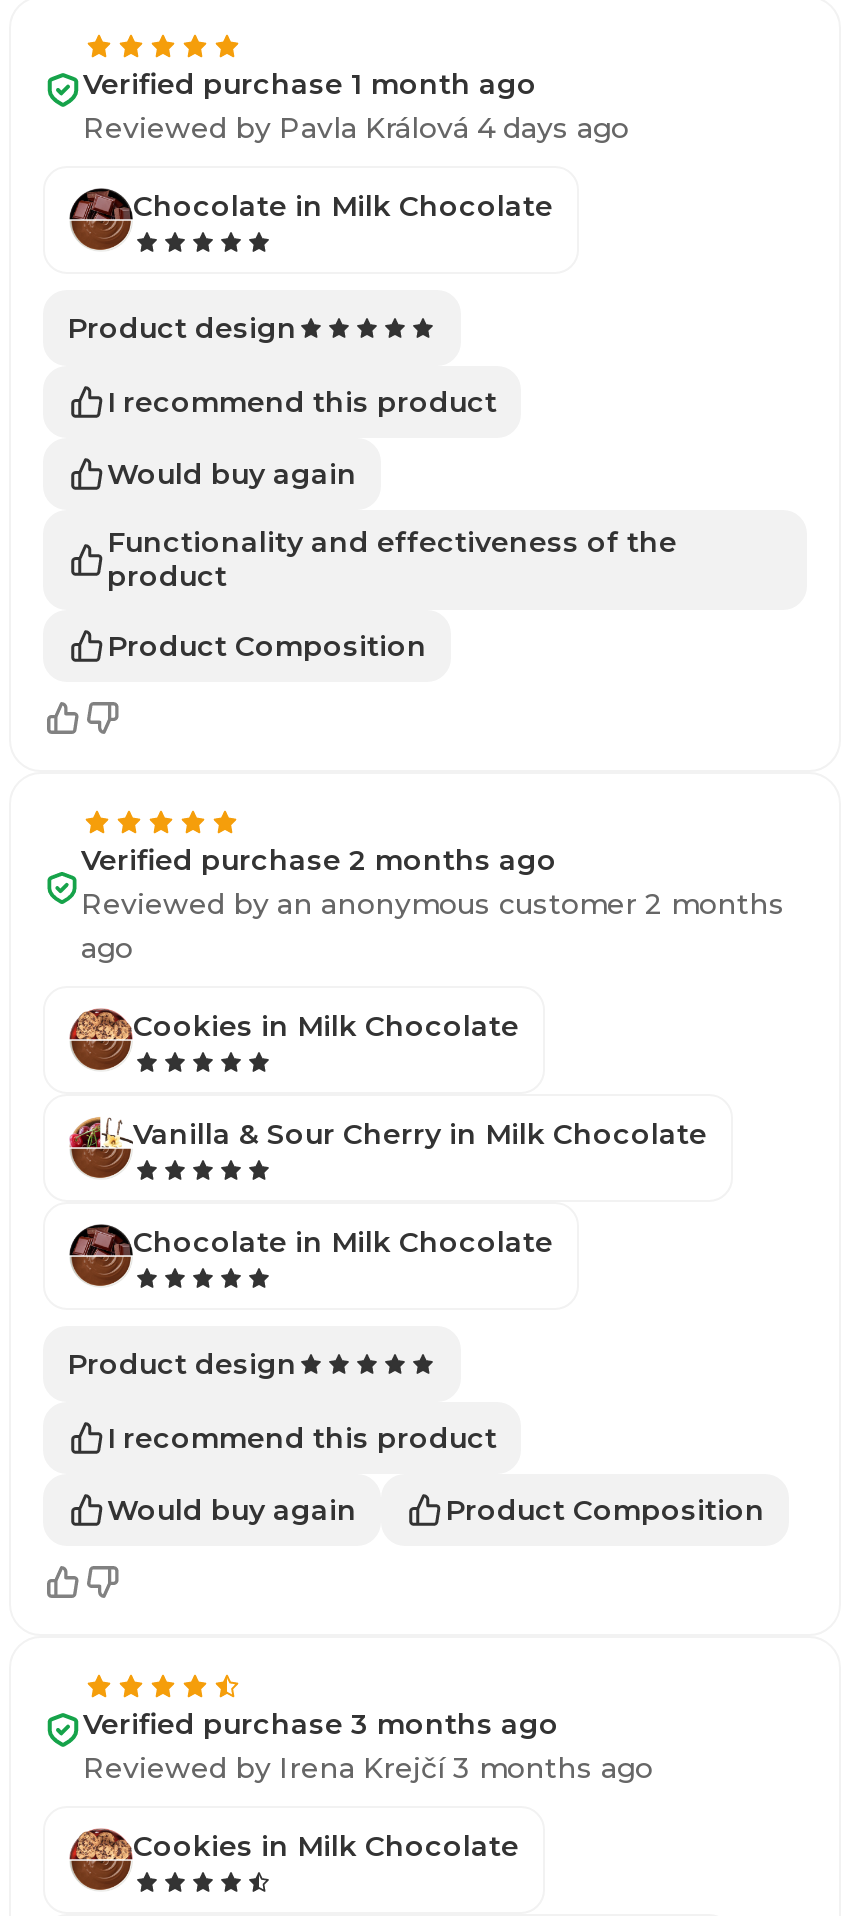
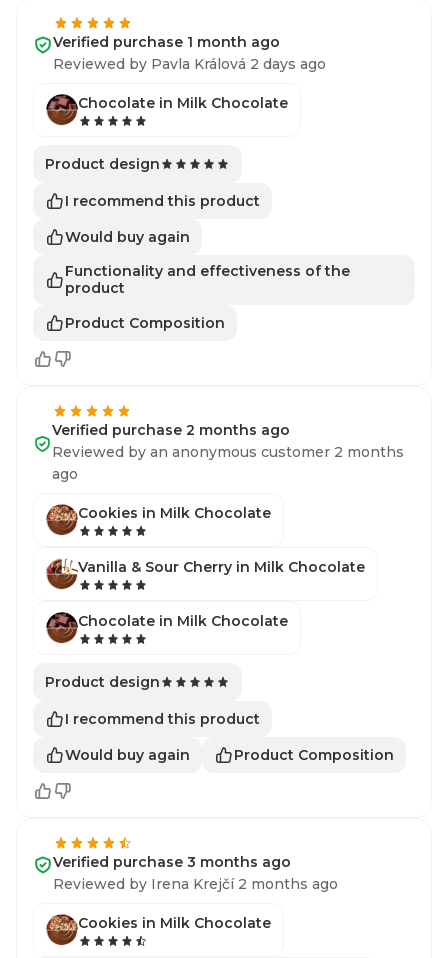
[83,110,629,146] Reviewed by Pavla Králová 4 days ago -> [53,55,326,73] Reviewed by Pavla Králová 2 days ago
[83,1750,653,1786] Reviewed by Irena Krejčí 3 months ago -> [53,875,338,893] Reviewed by Irena Krejčí 2 months ago

